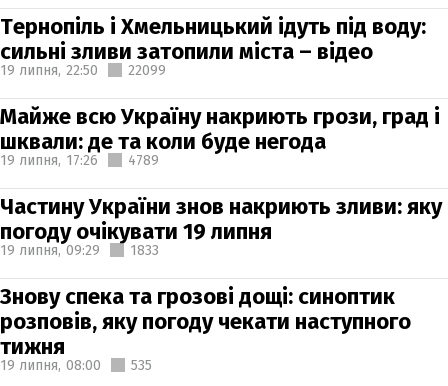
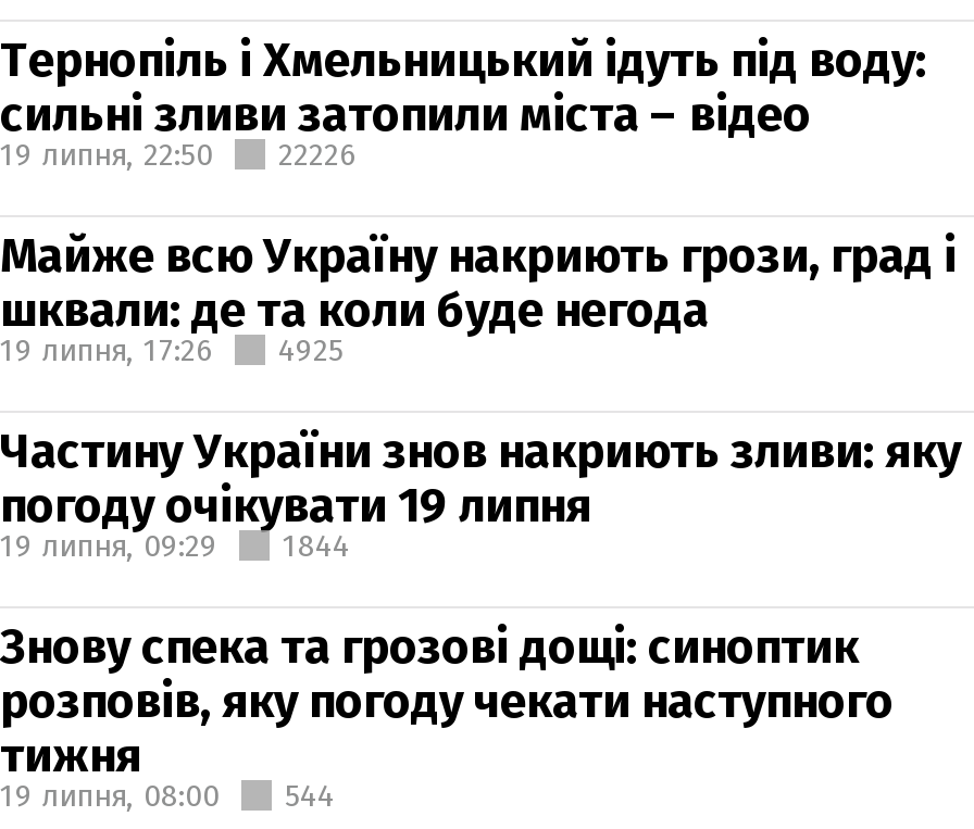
[0,61,166,78] 19 липня, 22:50 22099 -> [0,136,357,173] 19 липня, 22:50 22226
[0,151,159,168] 19 липня, 17:26 4789 -> [0,331,344,368] 19 липня, 17:26 4925
[0,241,159,258] 19 липня, 09:29 1833 -> [0,527,350,564] 19 липня, 09:29 1844
[0,356,152,373] 19 липня, 08:00 535 -> [0,777,335,814] 19 липня, 08:00 544

